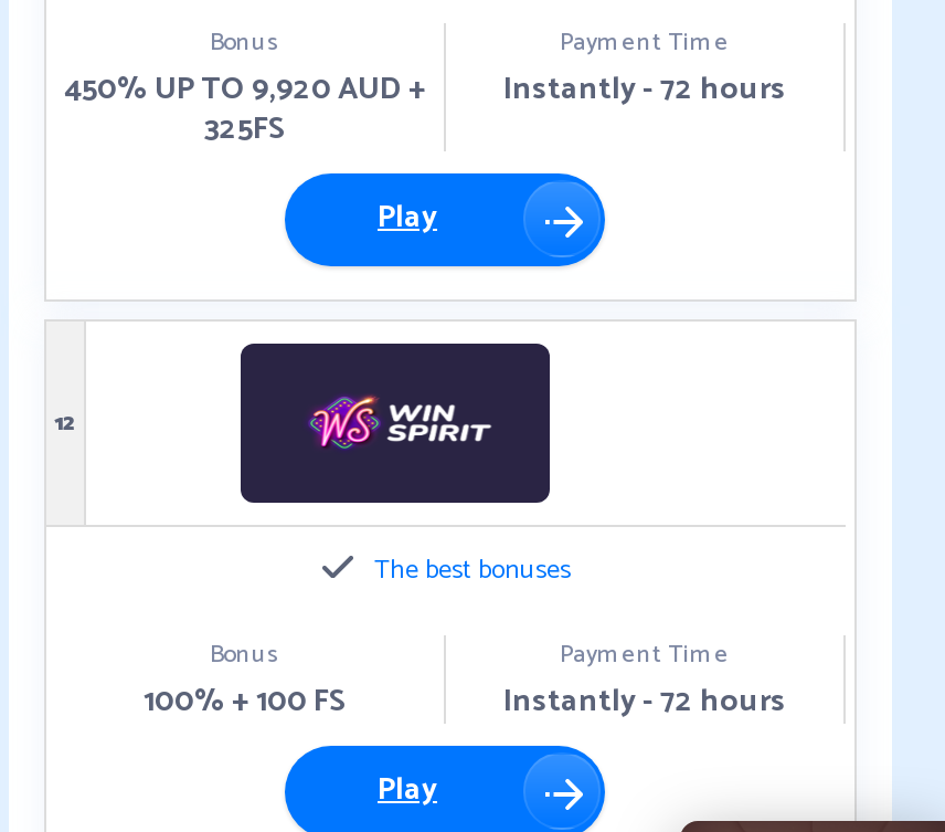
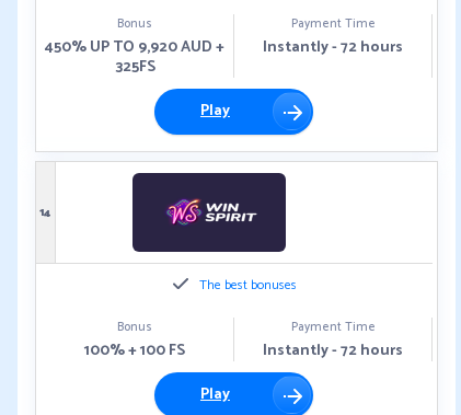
[54,406,76,441] 12 -> [39,204,51,221] 14

